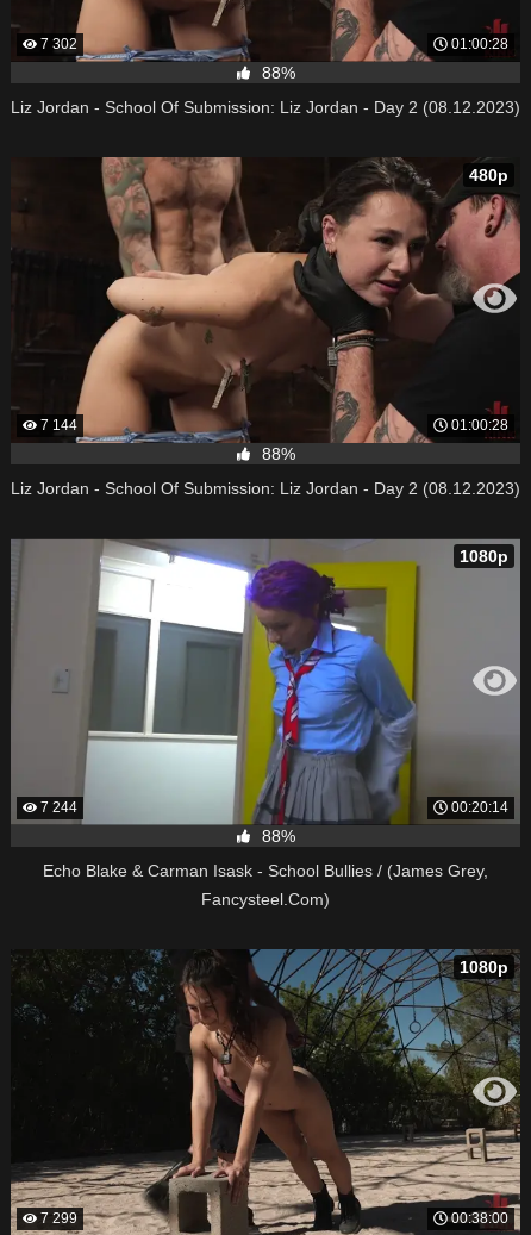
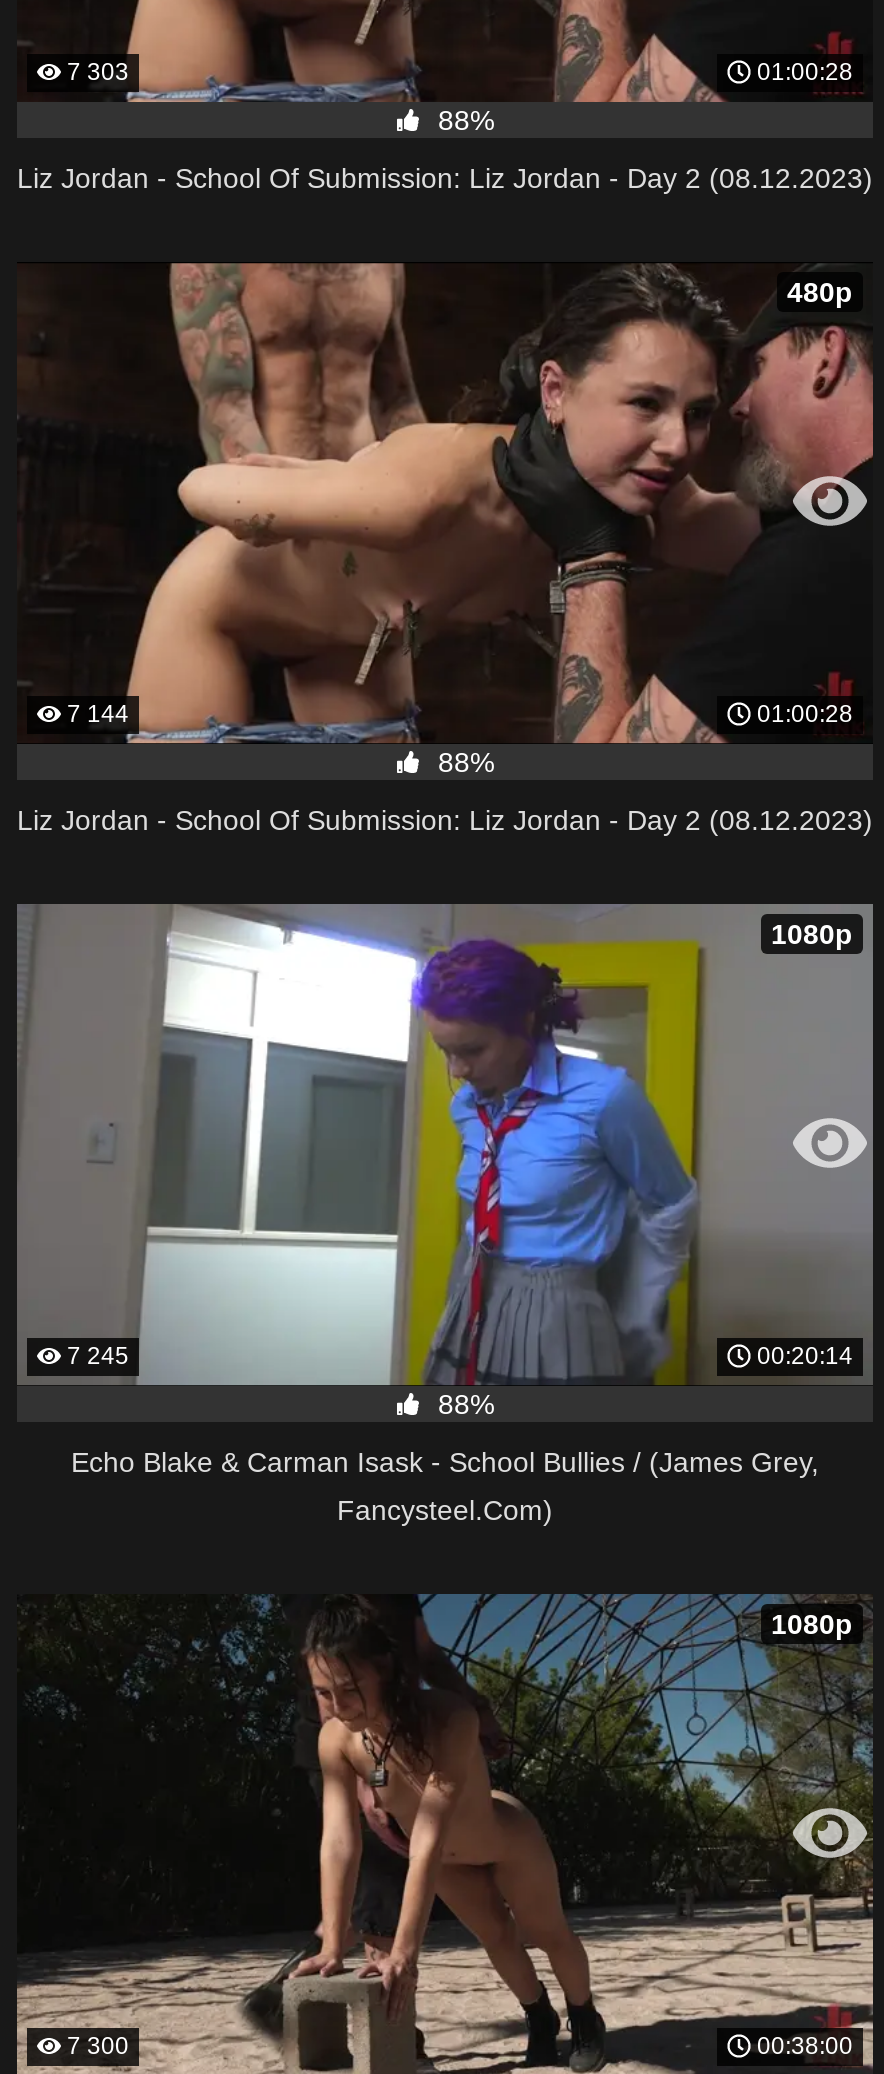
[37,35,77,52] 7 302 -> [61,59,129,87] 7 303
[37,799,77,816] 7 244 -> [61,1342,129,1370] 7 245
[37,1210,77,1227] 7 299 -> [61,2032,129,2060] 7 300

